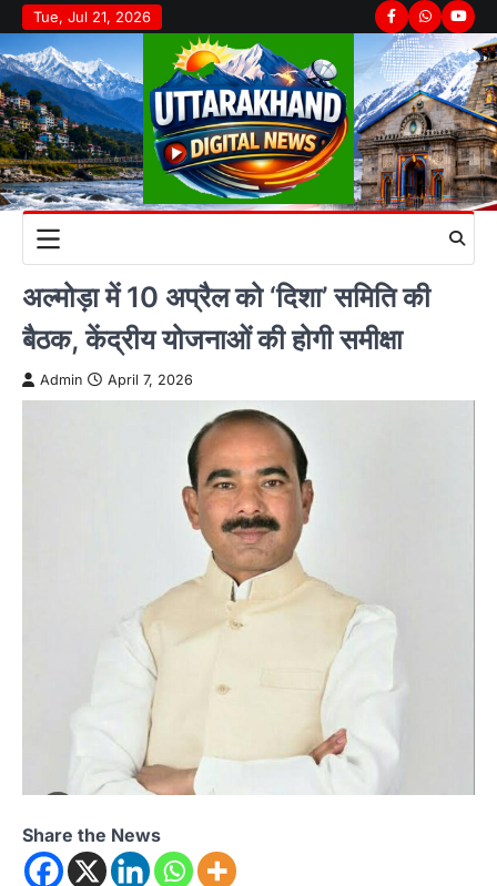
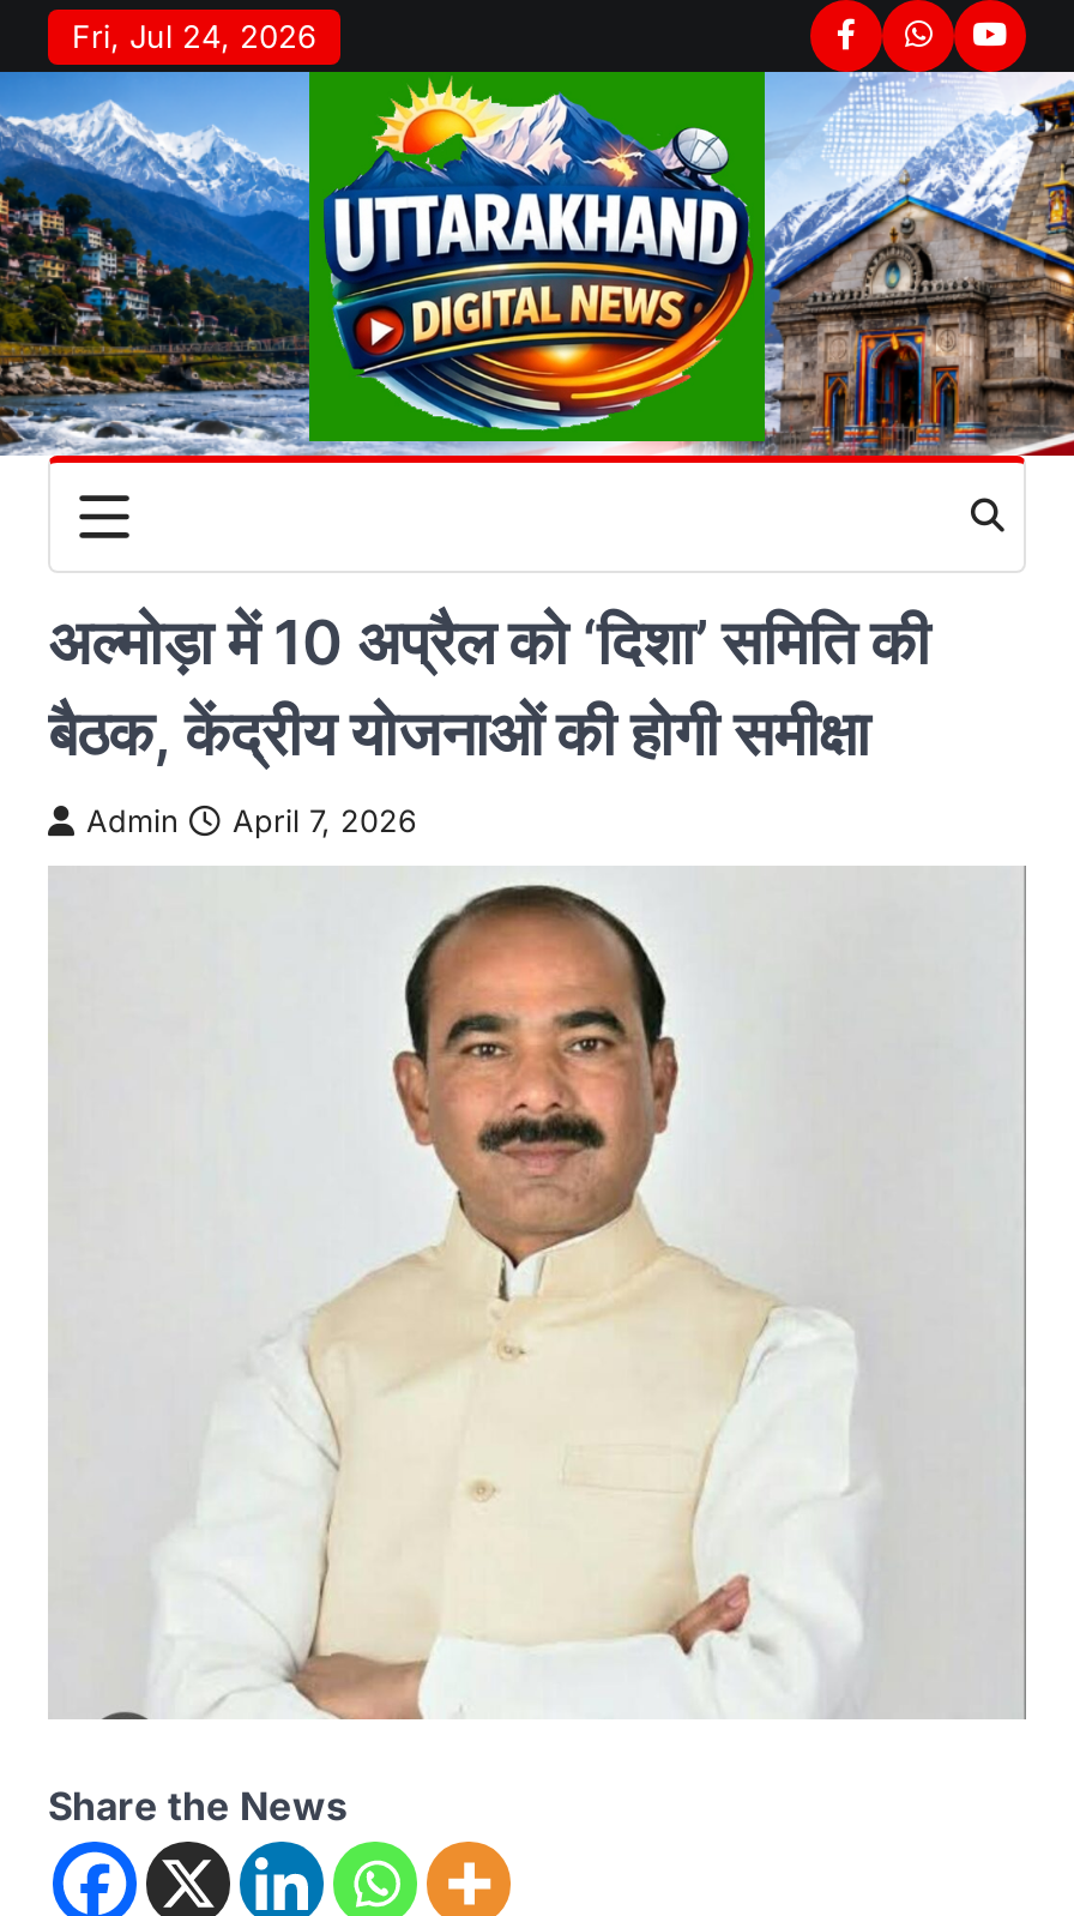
[33,7,151,25] Tue, Jul 21, 2026 -> [72,16,316,54] Fri, Jul 24, 2026

